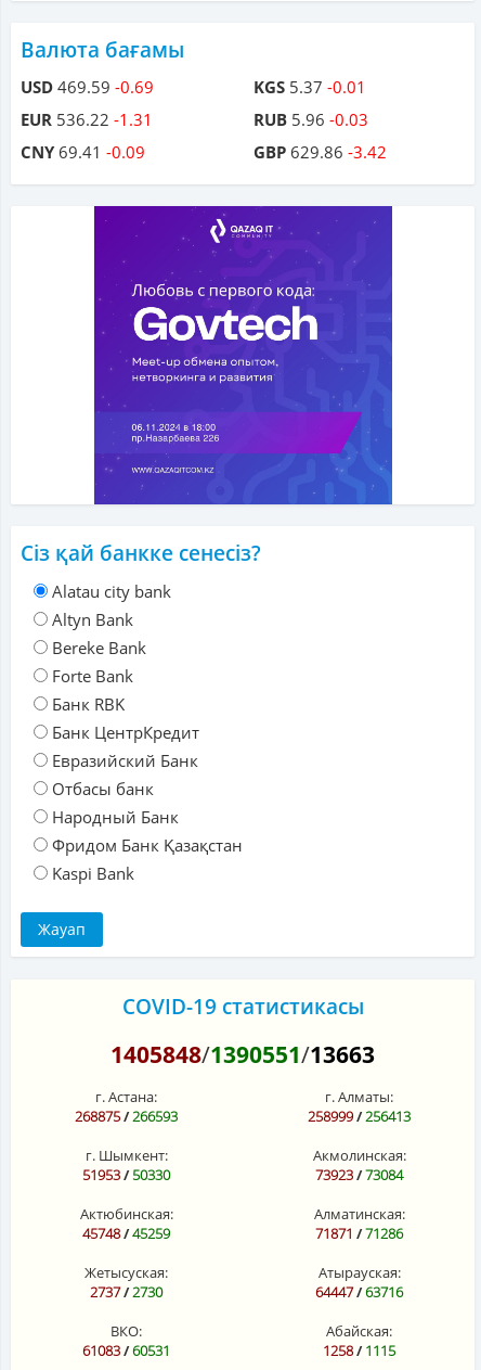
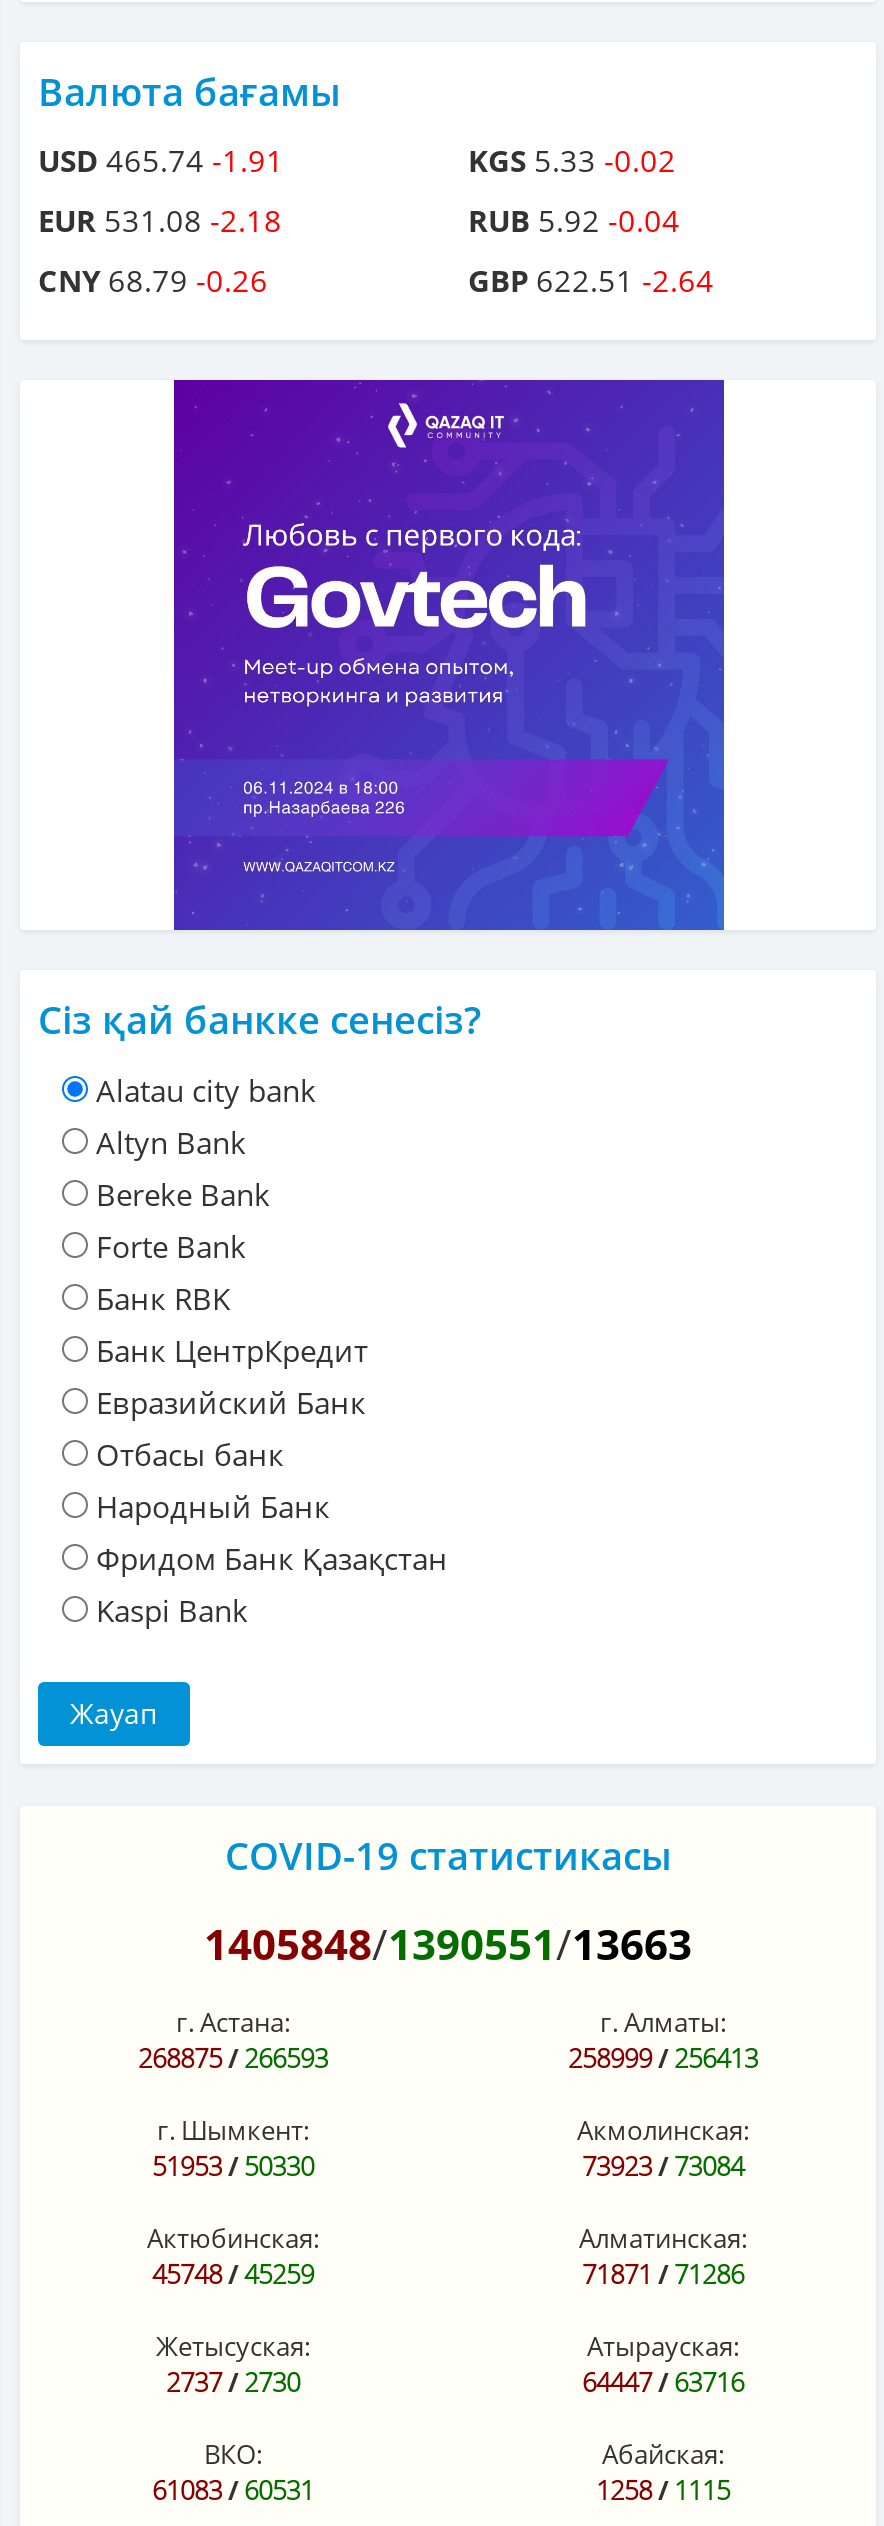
[21,76,154,98] USD 469.59 -0.69 -> [38,140,284,180] USD 465.74 -1.91
[253,76,366,98] KGS 5.37 -0.01 -> [468,140,676,180] KGS 5.33 -0.02
[21,109,153,130] EUR 536.22 -1.31 -> [38,200,282,240] EUR 531.08 -2.18
[253,109,368,130] RUB 5.96 -0.03 -> [468,200,680,240] RUB 5.92 -0.04
[21,141,145,163] CNY 69.41 -0.09 -> [38,260,268,300] CNY 68.79 -0.26
[253,141,387,163] GBP 629.86 -3.42 -> [468,260,714,300] GBP 622.51 -2.64

